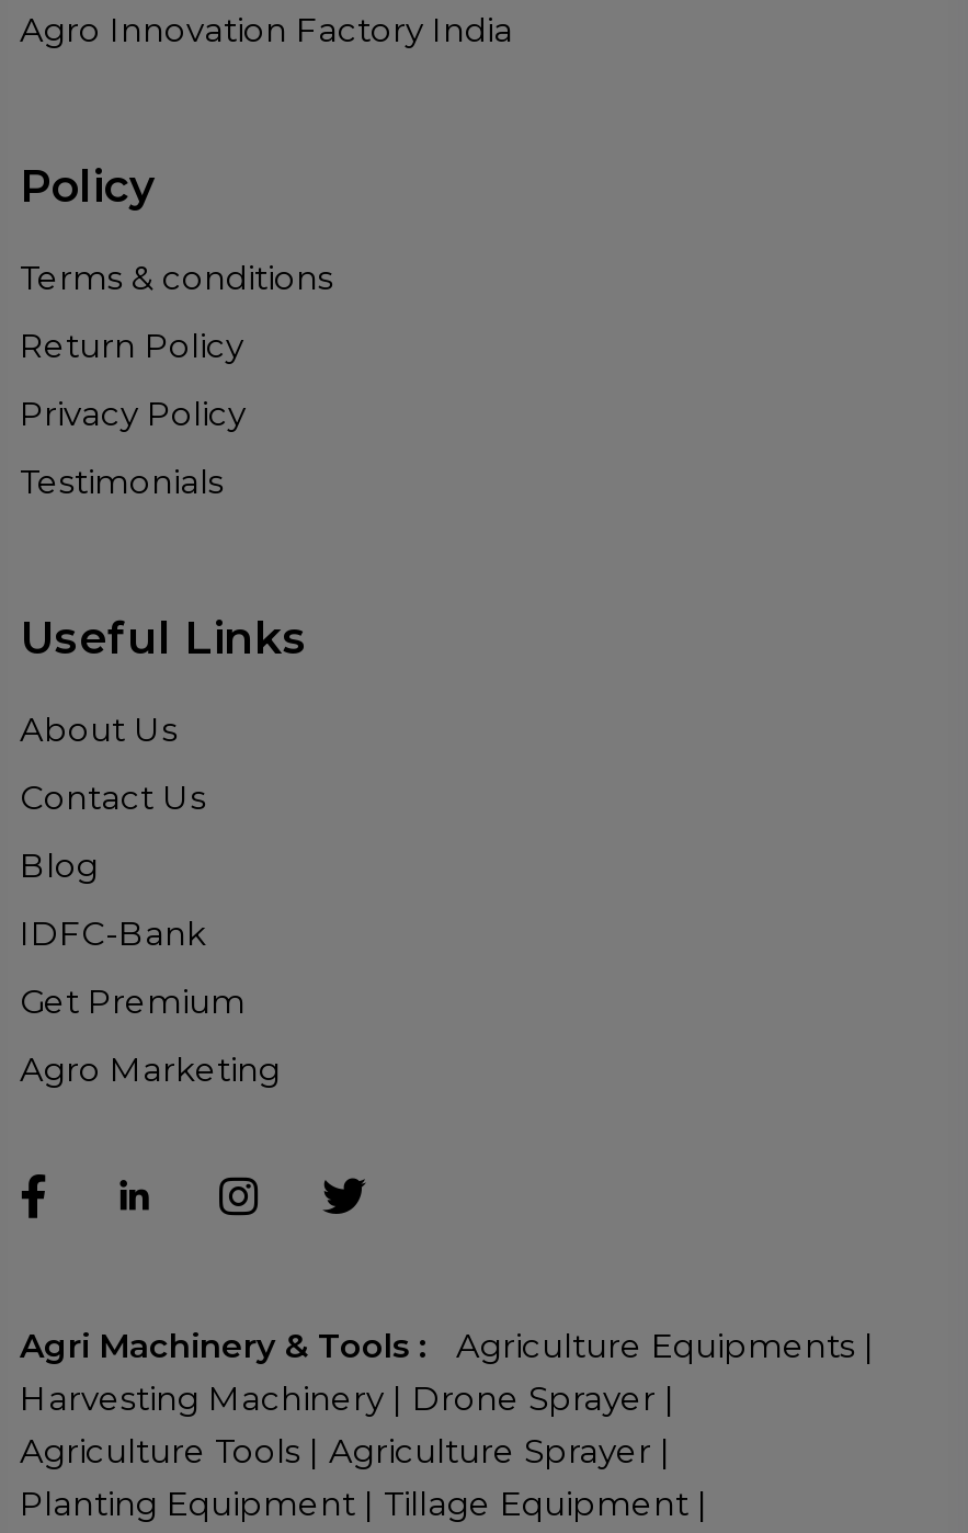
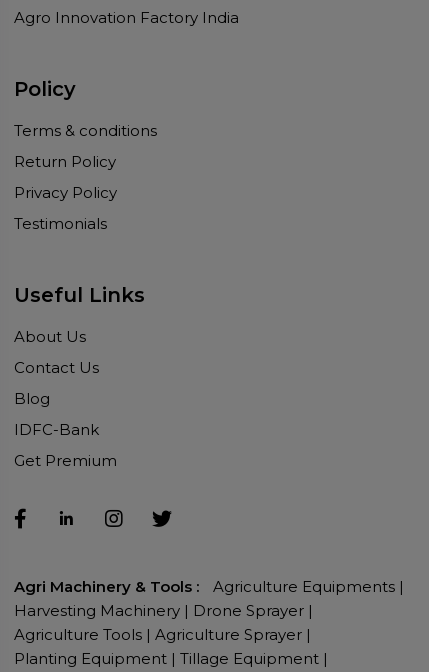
[20,1049,281,1091] Agro Marketing -> none

